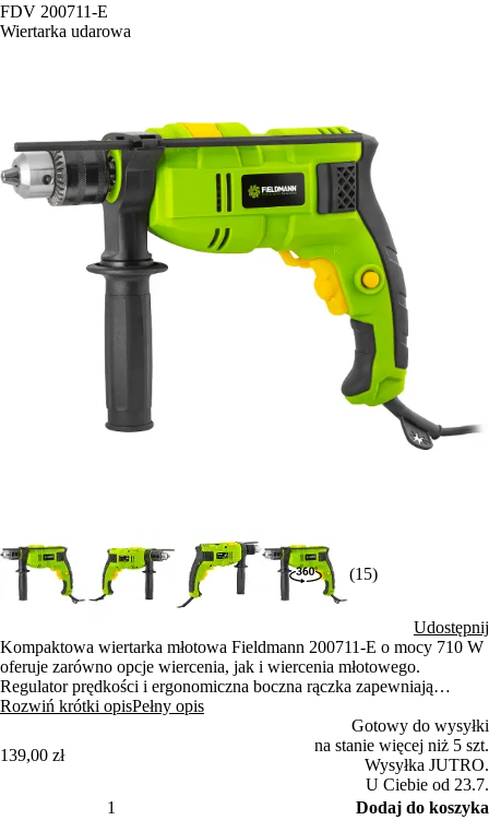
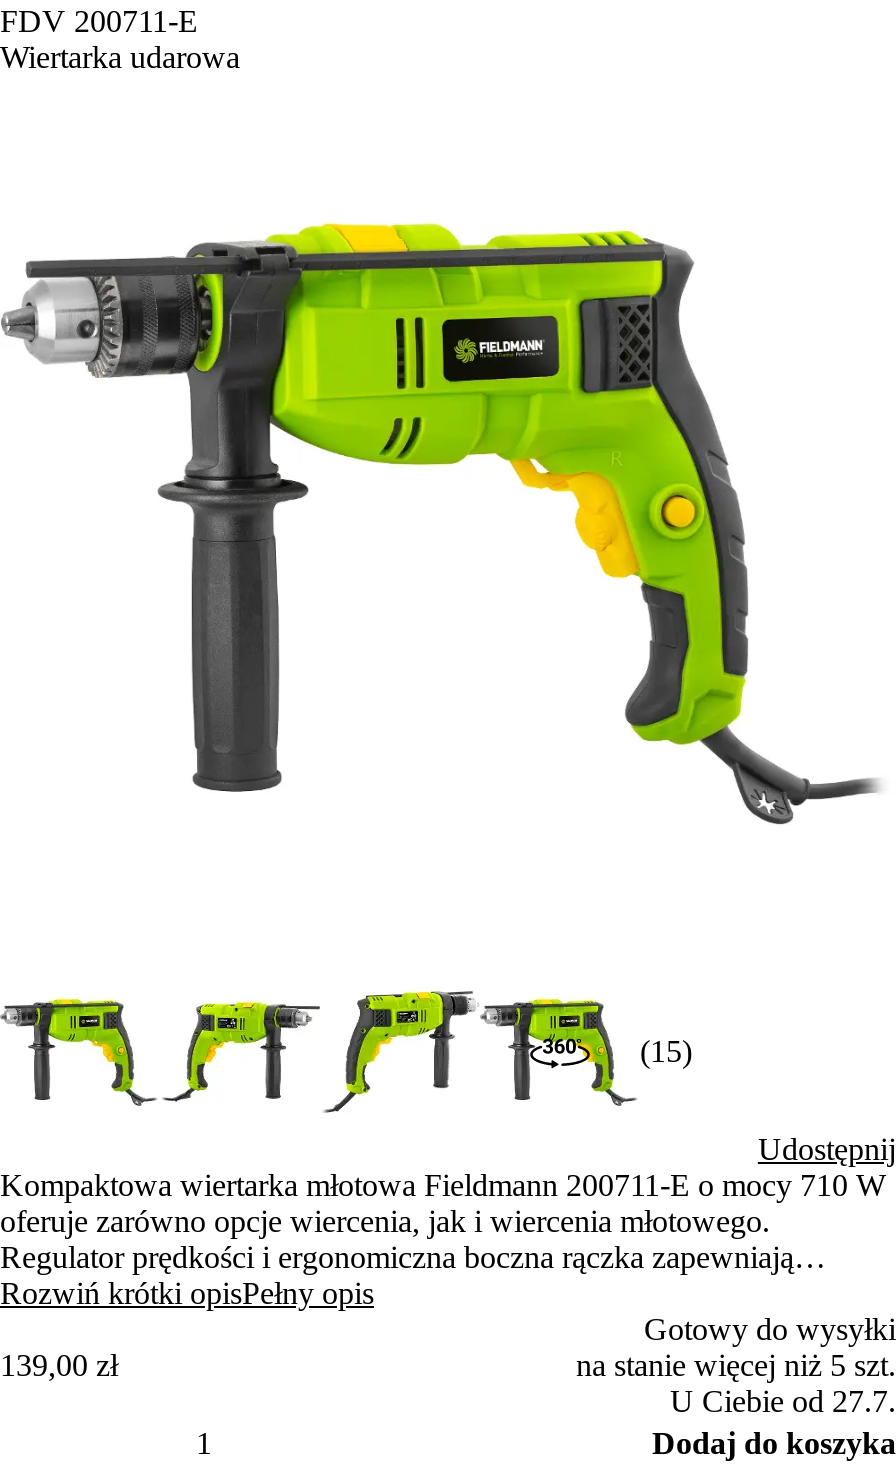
[364,755,489,794] Wysyłka JUTRO. | U Ciebie od 23.7. -> [670,1384,896,1418] U Ciebie od 27.7.

